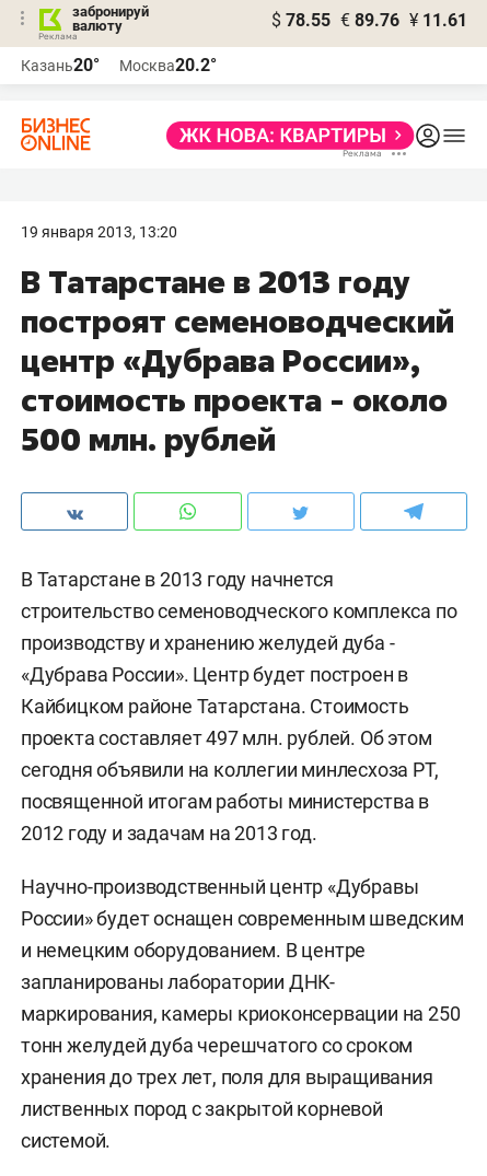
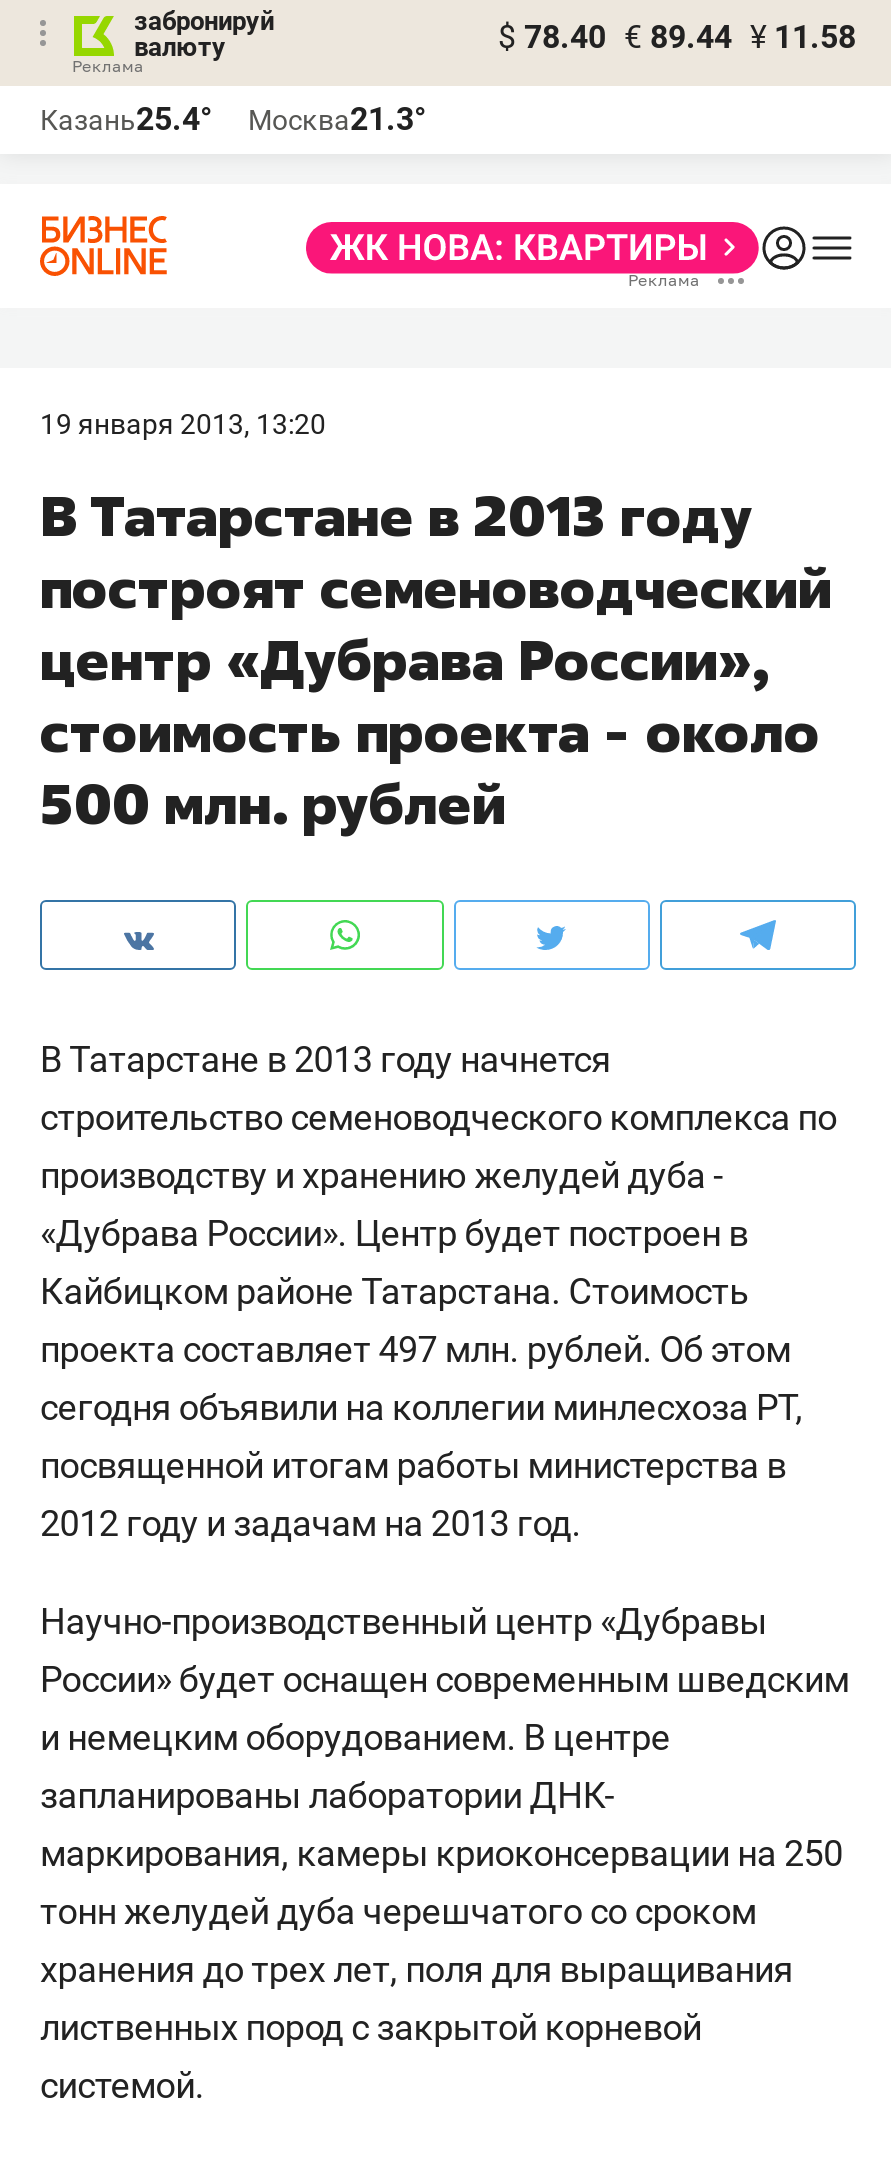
[271,10,467,31] $ 78.55 € 89.76 ¥ 11.61 -> [498,18,856,56] $ 78.40 € 89.44 ¥ 11.58
[21,55,100,75] Казань20° -> [40,100,212,138] Казань25.4°
[119,55,217,75] Москва20.2° -> [248,100,426,138] Москва21.3°

